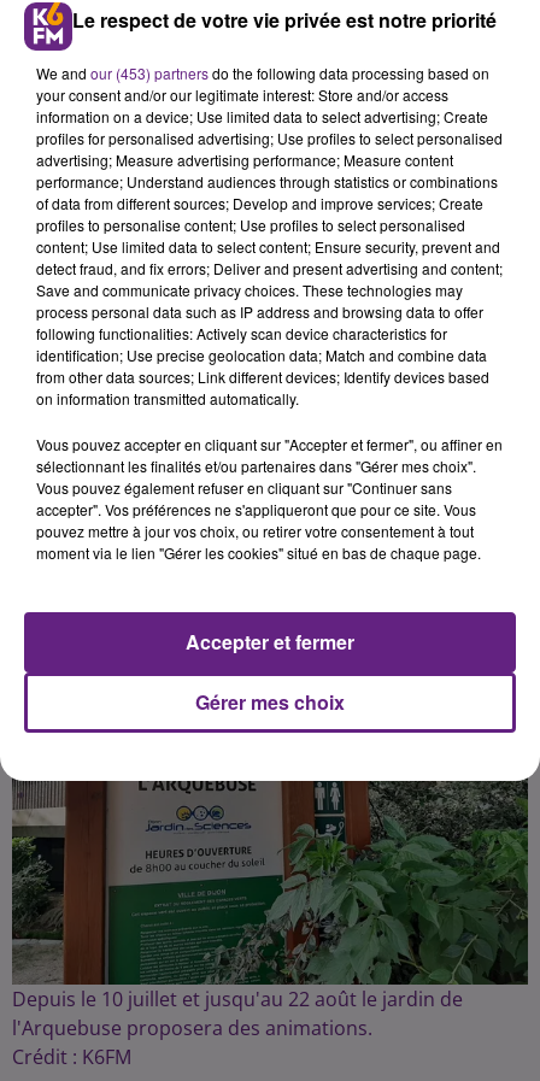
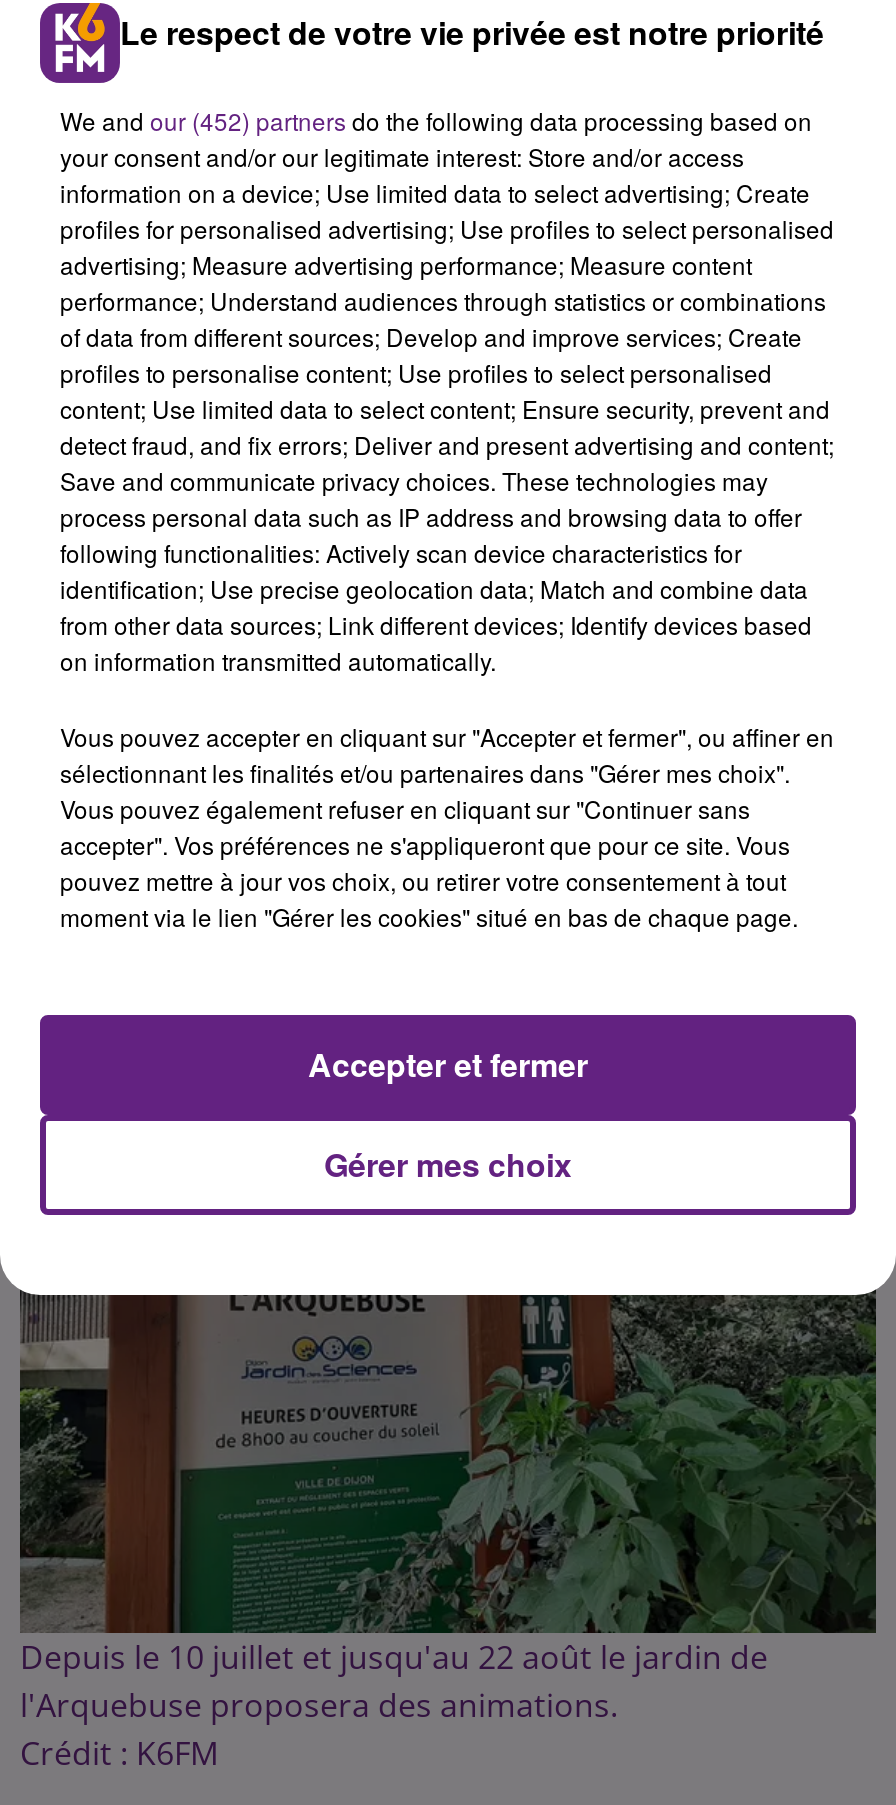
[36,63,489,83] We and our (453) partners do the following data processing based on -> [60,103,812,137] We and our (452) partners do the following data processing based on

